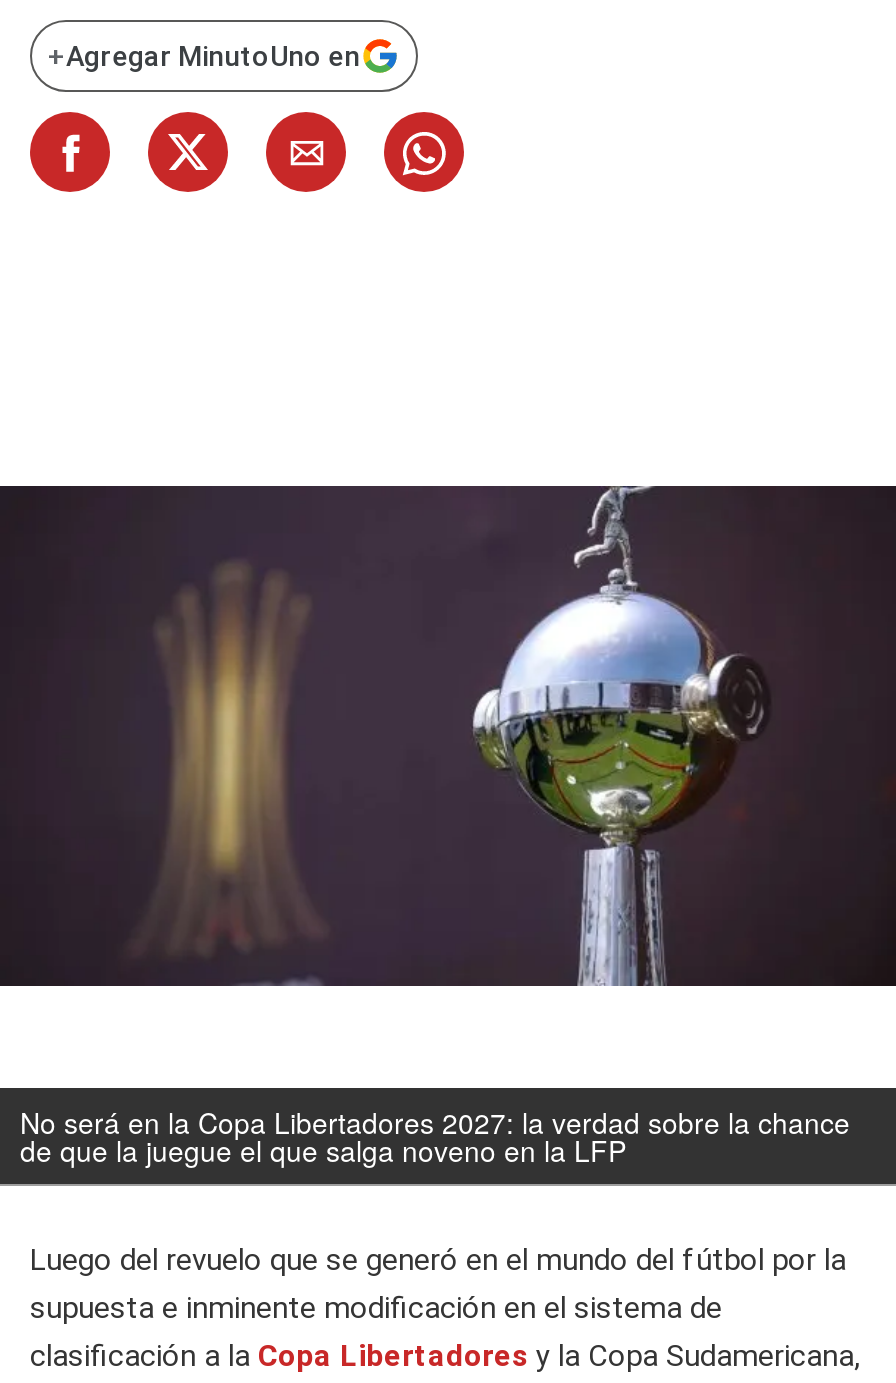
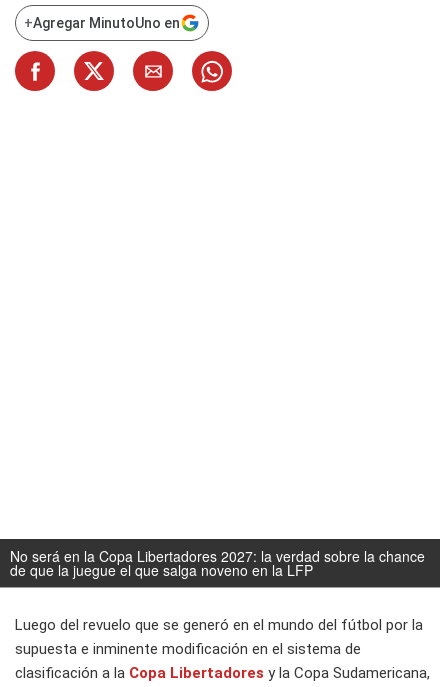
[6,484,890,988] [image] -> none

